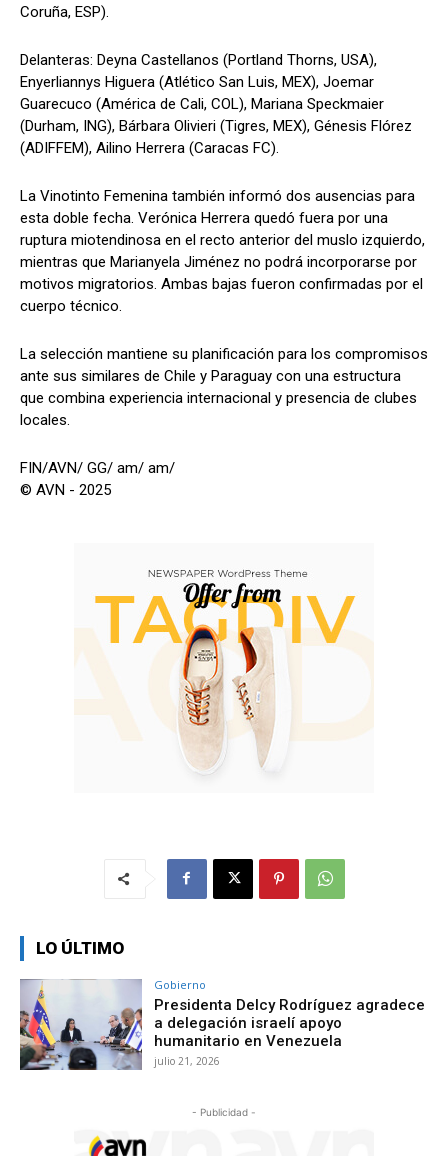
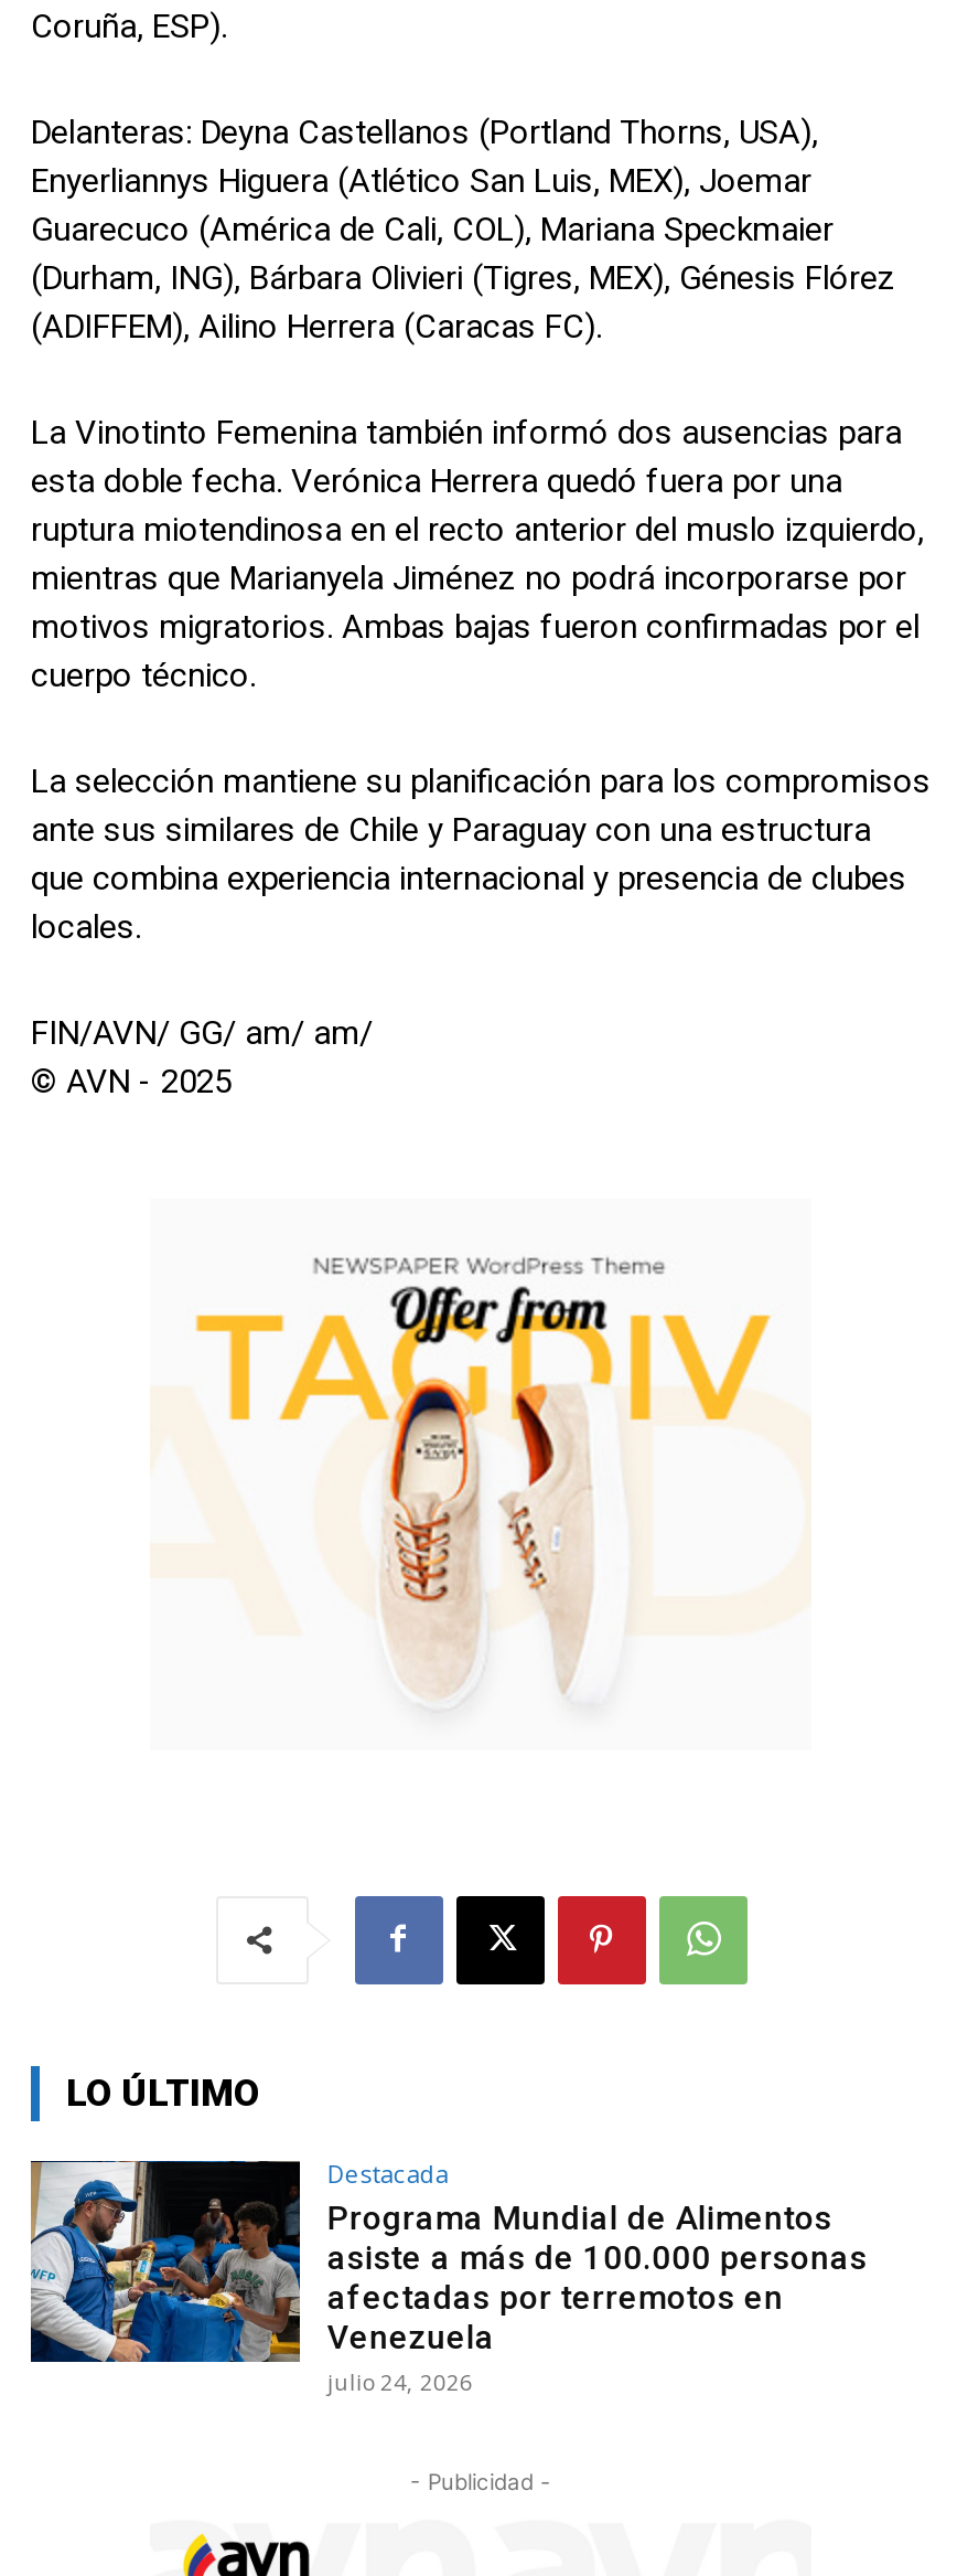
[20,977,425,1071] [image] | Gobierno | Presidenta Delcy Rodríguez agradece | a delegación israelí apoyo | humanitario en Venezuela | julio 21, 2026 -> [29,2156,867,2397] [image] | Destacada | Programa Mundial de Alimentos | asiste a más de 100.000 personas | afectadas por terremotos en | Venezuela | julio 24, 2026

